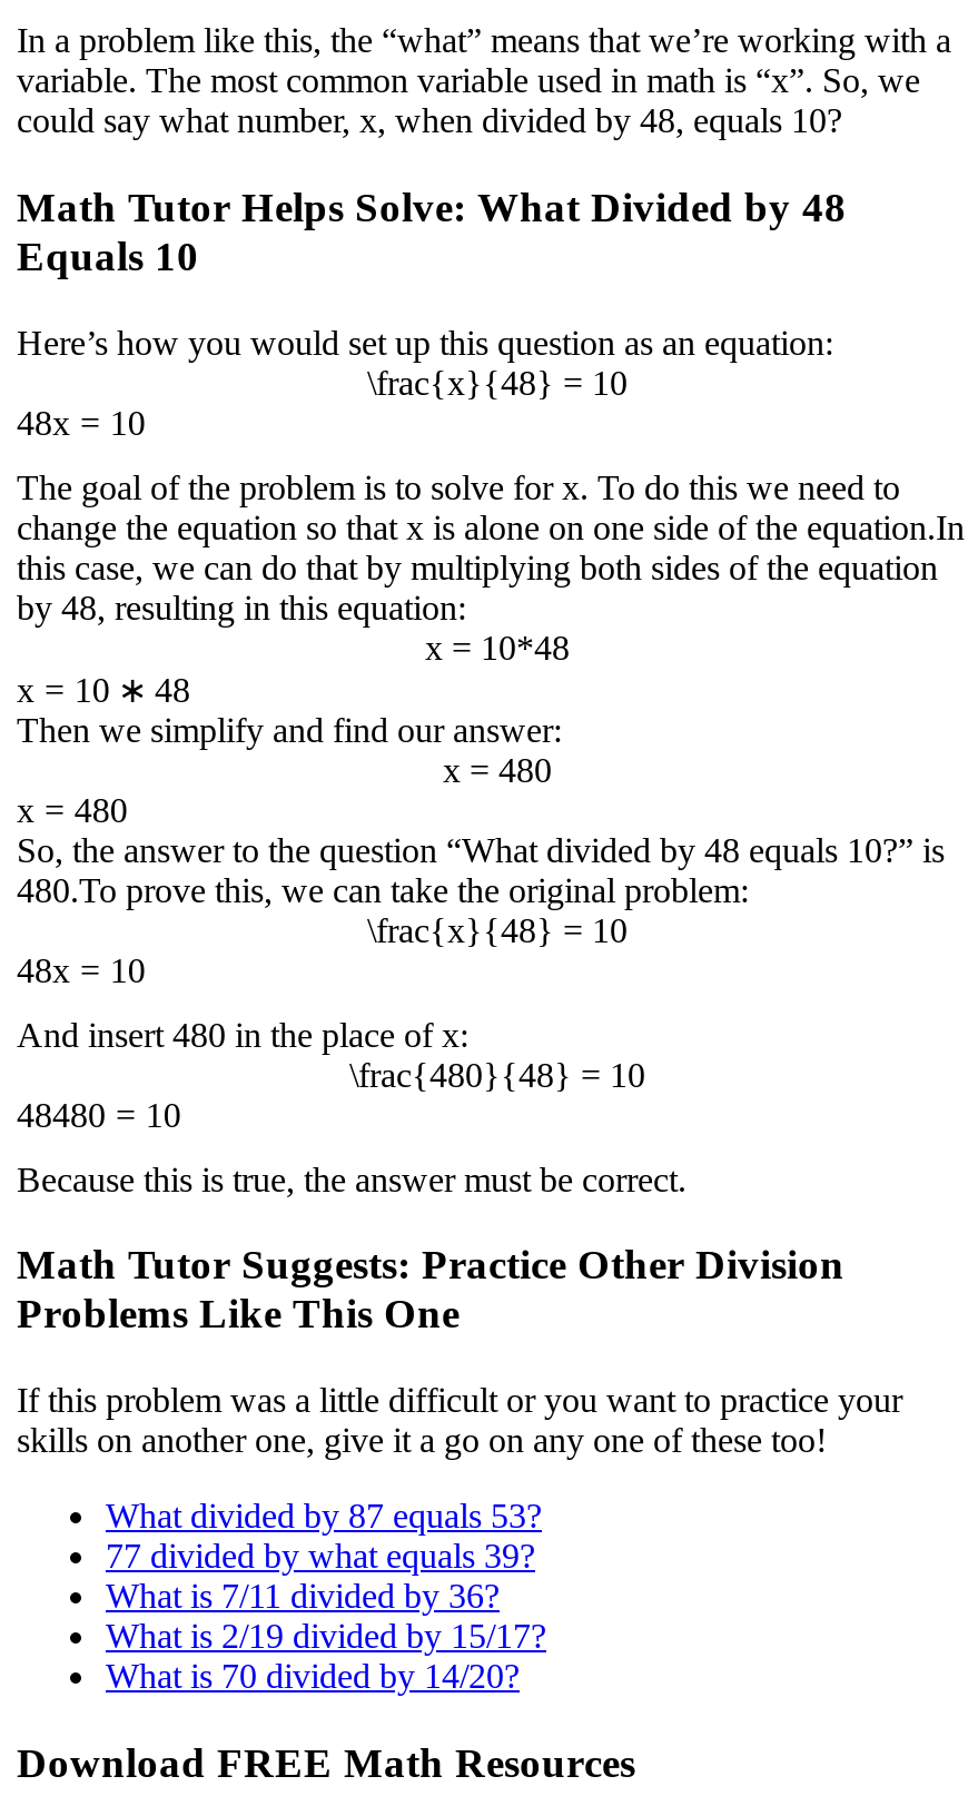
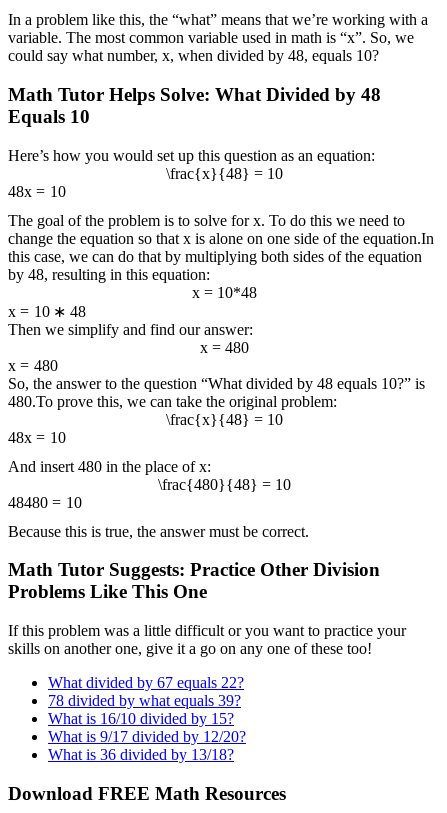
[106,1497,542,1535] What divided by 87 equals 53? -> [48,674,244,691] What divided by 67 equals 22?
[106,1537,535,1575] 77 divided by what equals 39? -> [48,692,241,709] 78 divided by what equals 39?
[106,1577,500,1615] What is 7/11 divided by 36? -> [48,710,234,727] What is 16/10 divided by 15?
[106,1617,546,1655] What is 2/19 divided by 15/17? -> [48,728,246,745] What is 9/17 divided by 12/20?
[106,1657,520,1695] What is 70 divided by 14/20? -> [48,746,234,763] What is 36 divided by 13/18?

